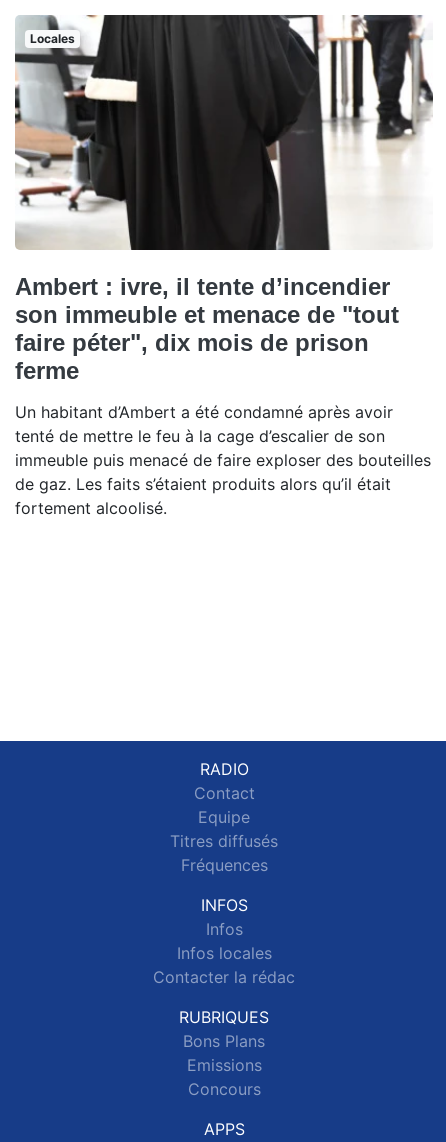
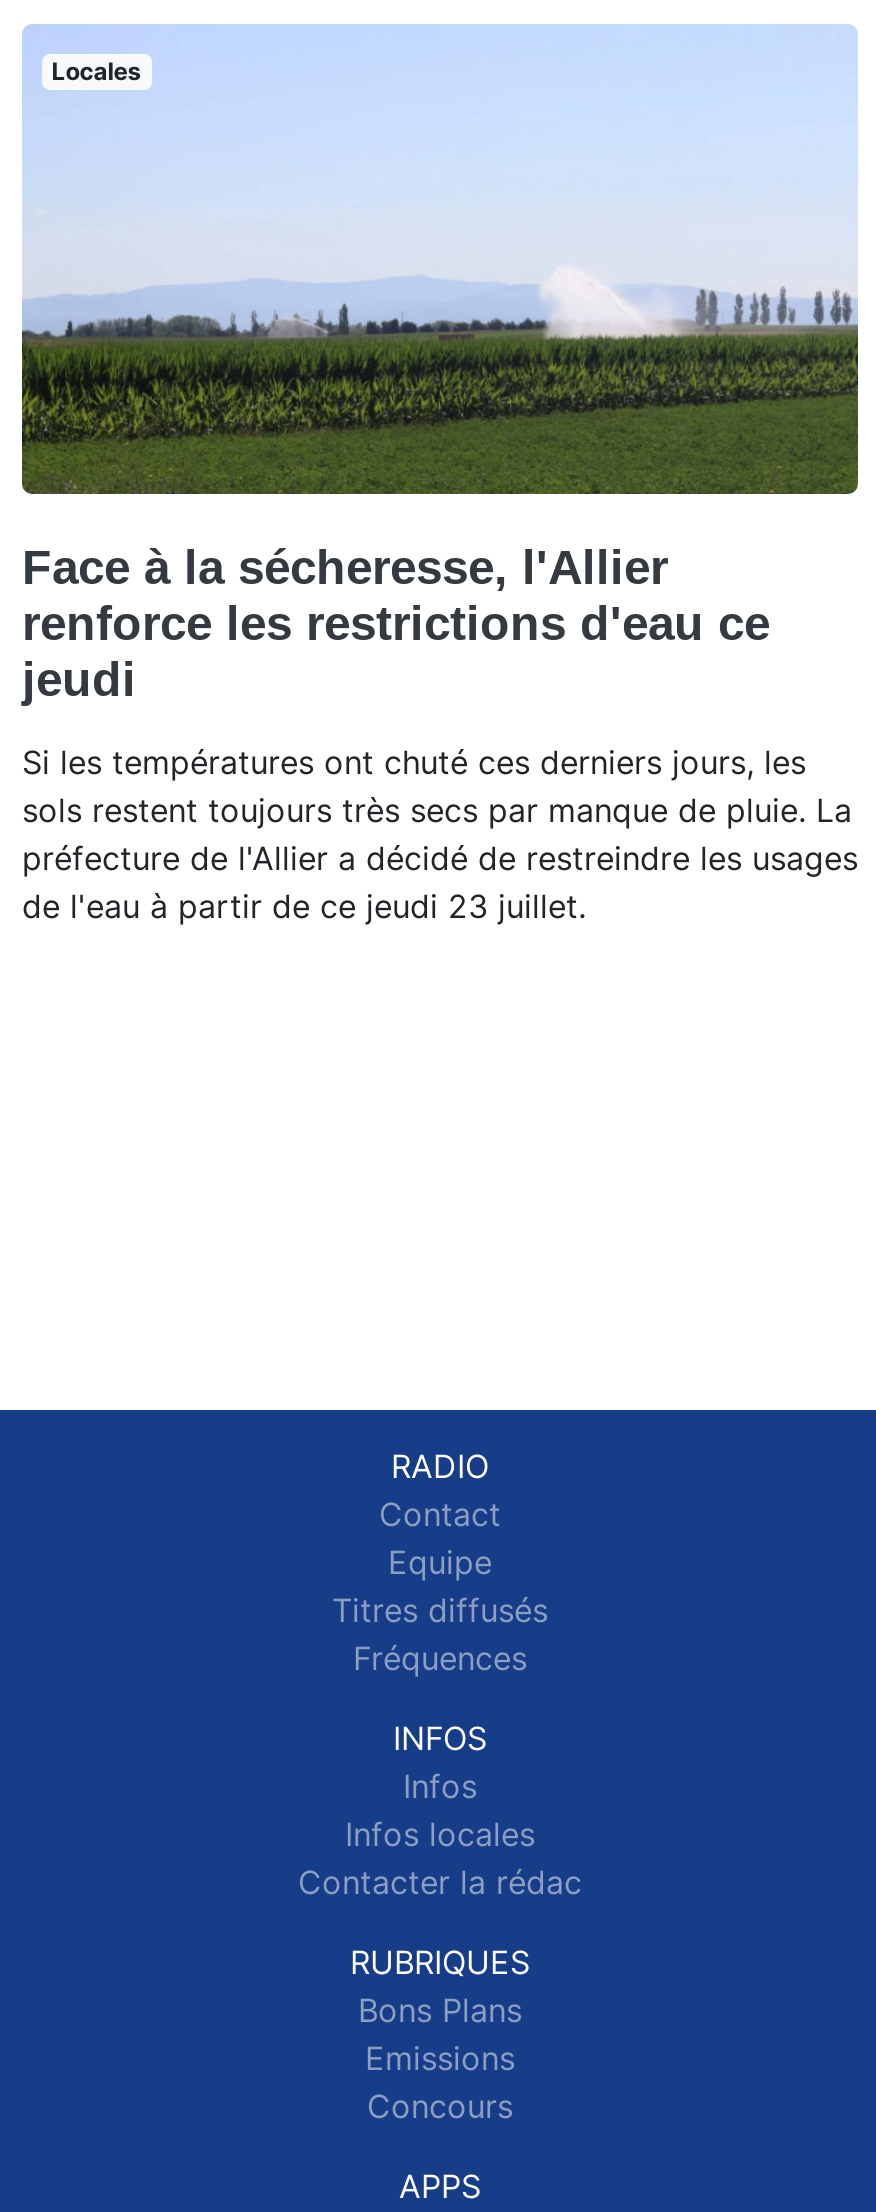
[14,14,434,384] [image] | Ambert : ivre, il tente d’incendier | son immeuble et menace de "tout | faire péter", dix mois de prison | ferme -> [20,24,860,706] [image] | Face à la sécheresse, l'Allier | renforce les restrictions d'eau ce | jeudi
[15,402,431,518] Un habitant d’Ambert a été condamné après avoir | tenté de mettre le feu à la cage d’escalier de son | immeuble puis menacé de faire exploser des bouteilles | de gaz. Les faits s’étaient produits alors qu’il était | fortement alcoolisé. -> [22,742,858,926] Si les températures ont chuté ces derniers jours, les | sols restent toujours très secs par manque de pluie. La | préfecture de l'Allier a décidé de restreindre les usages | de l'eau à partir de ce jeudi 23 juillet.

